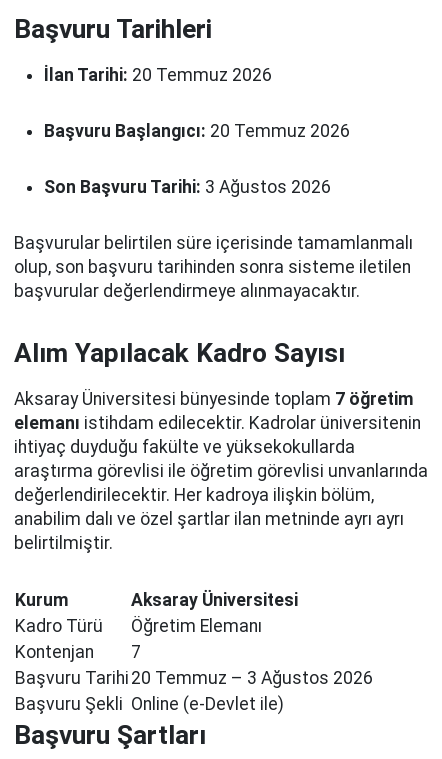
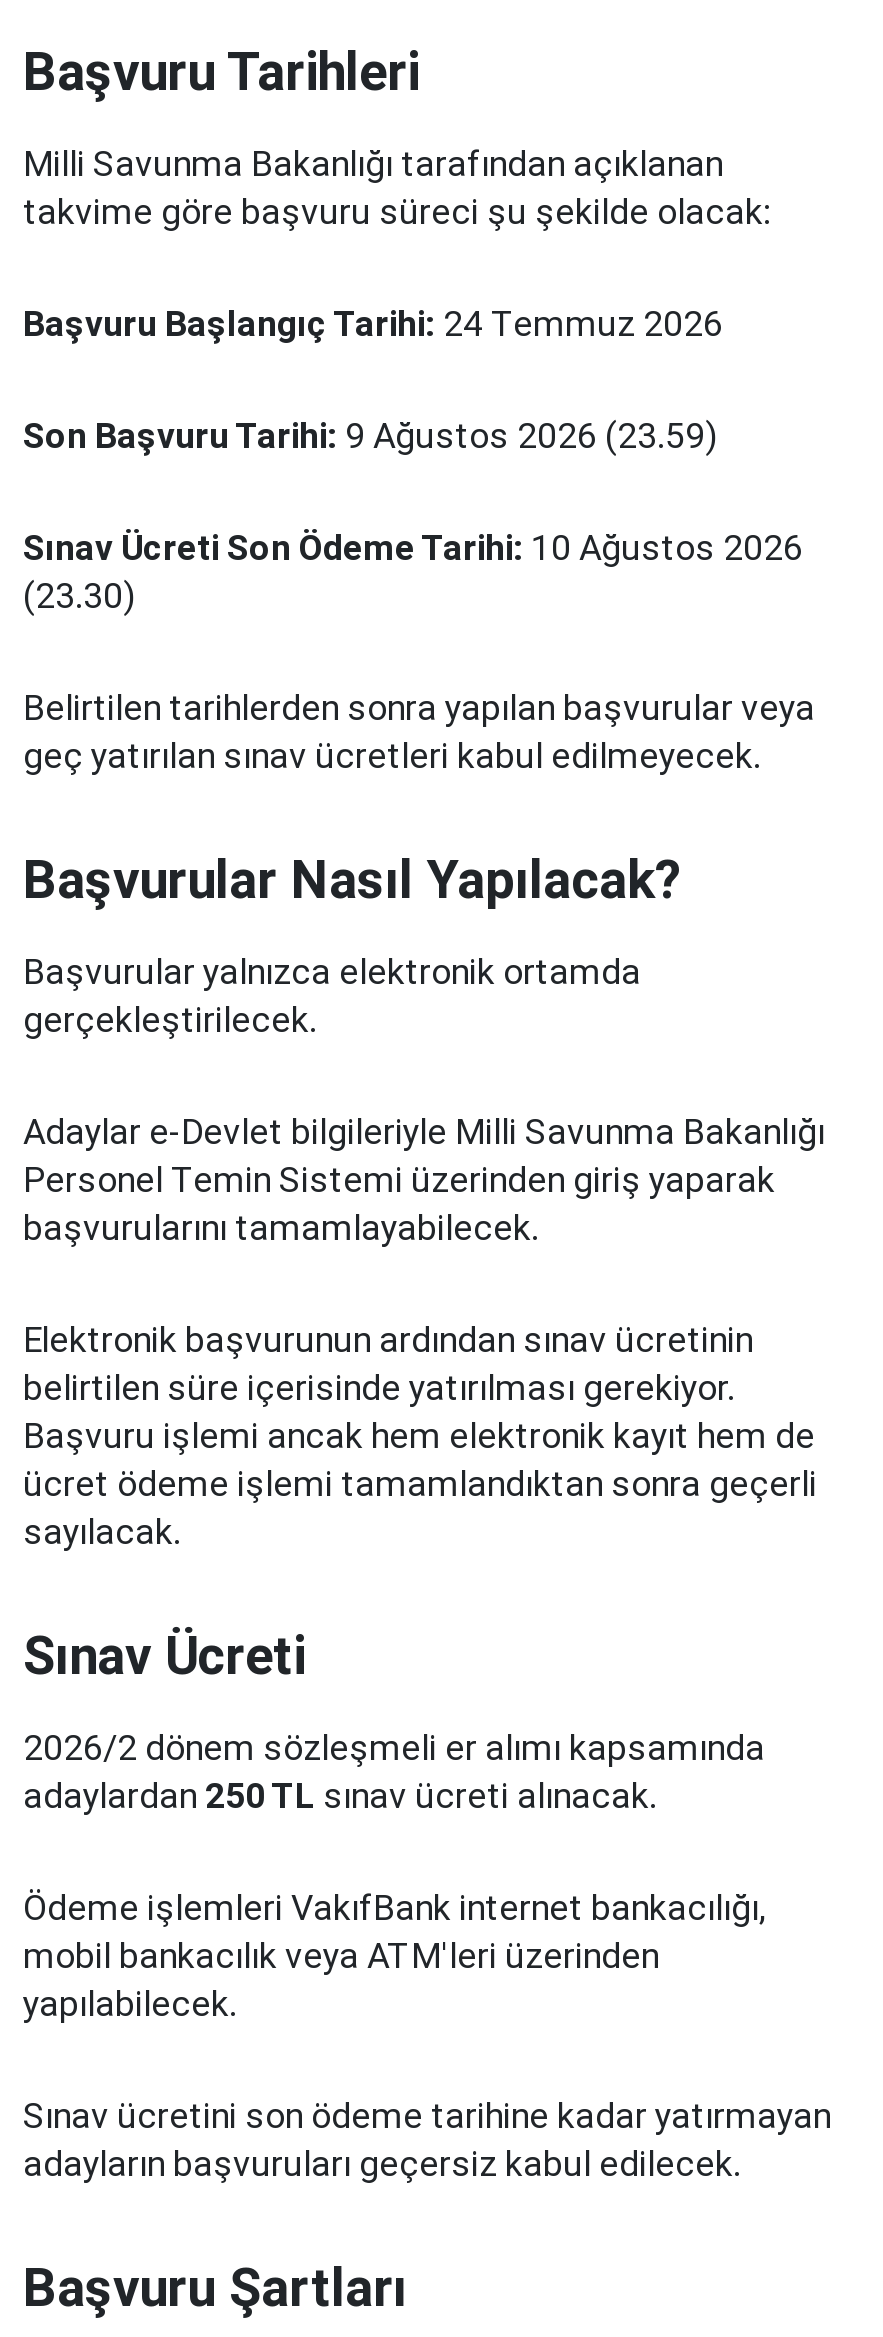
[14,65,428,714] İlan Tarihi: 20 Temmuz 2026 | Başvuru Başlangıcı: 20 Temmuz 2026 | Son Başvuru Tarihi: 3 Ağustos 2026 | Başvurular belirtilen süre içerisinde tamamlanmalı | olup, son başvuru tarihinden sonra sisteme iletilen | başvurular değerlendirmeye alınmayacaktır. | Alım Yapılacak Kadro Sayısı | Aksaray Üniversitesi bünyesinde toplam 7 öğretim | elemanı istihdam edilecektir. Kadrolar üniversitenin | ihtiyaç duyduğu fakülte ve yüksekokullarda | araştırma görevlisi ile öğretim görevlisi unvanlarında | değerlendirilecektir. Her kadroya ilişkin bölüm, | anabilim dalı ve özel şartlar ilan metninde ayrı ayrı | belirtilmiştir. | Kurum | Aksaray Üniversitesi | Kadro Türü | Öğretim Elemanı | Kontenjan | 7 | Başvuru Tarihi 20 Temmuz – 3 Ağustos 2026 | Başvuru Şekli Online (e-Devlet ile) -> [23,144,831,2184] Milli Savunma Bakanlığı tarafından açıklanan | takvime göre başvuru süreci şu şekilde olacak: | Başvuru Başlangıç Tarihi: 24 Temmuz 2026 | Son Başvuru Tarihi: 9 Ağustos 2026 (23.59) | Sınav Ücreti Son Ödeme Tarihi: 10 Ağustos 2026 | (23.30) | Belirtilen tarihlerden sonra yapılan başvurular veya | geç yatırılan sınav ücretleri kabul edilmeyecek. | Başvurular Nasıl Yapılacak? | Başvurular yalnızca elektronik ortamda | gerçekleştirilecek. | Adaylar e-Devlet bilgileriyle Milli Savunma Bakanlığı | Personel Temin Sistemi üzerinden giriş yaparak | başvurularını tamamlayabilecek. | Elektronik başvurunun ardından sınav ücretinin | belirtilen süre içerisinde yatırılması gerekiyor. | Başvuru işlemi ancak hem elektronik kayıt hem de | ücret ödeme işlemi tamamlandıktan sonra geçerli | sayılacak. | Sınav Ücreti | 2026/2 dönem sözleşmeli er alımı kapsamında | adaylardan 250 TL sınav ücreti alınacak. | Ödeme işlemleri VakıfBank internet bankacılığı, | mobil bankacılık veya ATM'leri üzerinden | yapılabilecek. | Sınav ücretini son ödeme tarihine kadar yatırmayan | adayların başvuruları geçersiz kabul edilecek.

